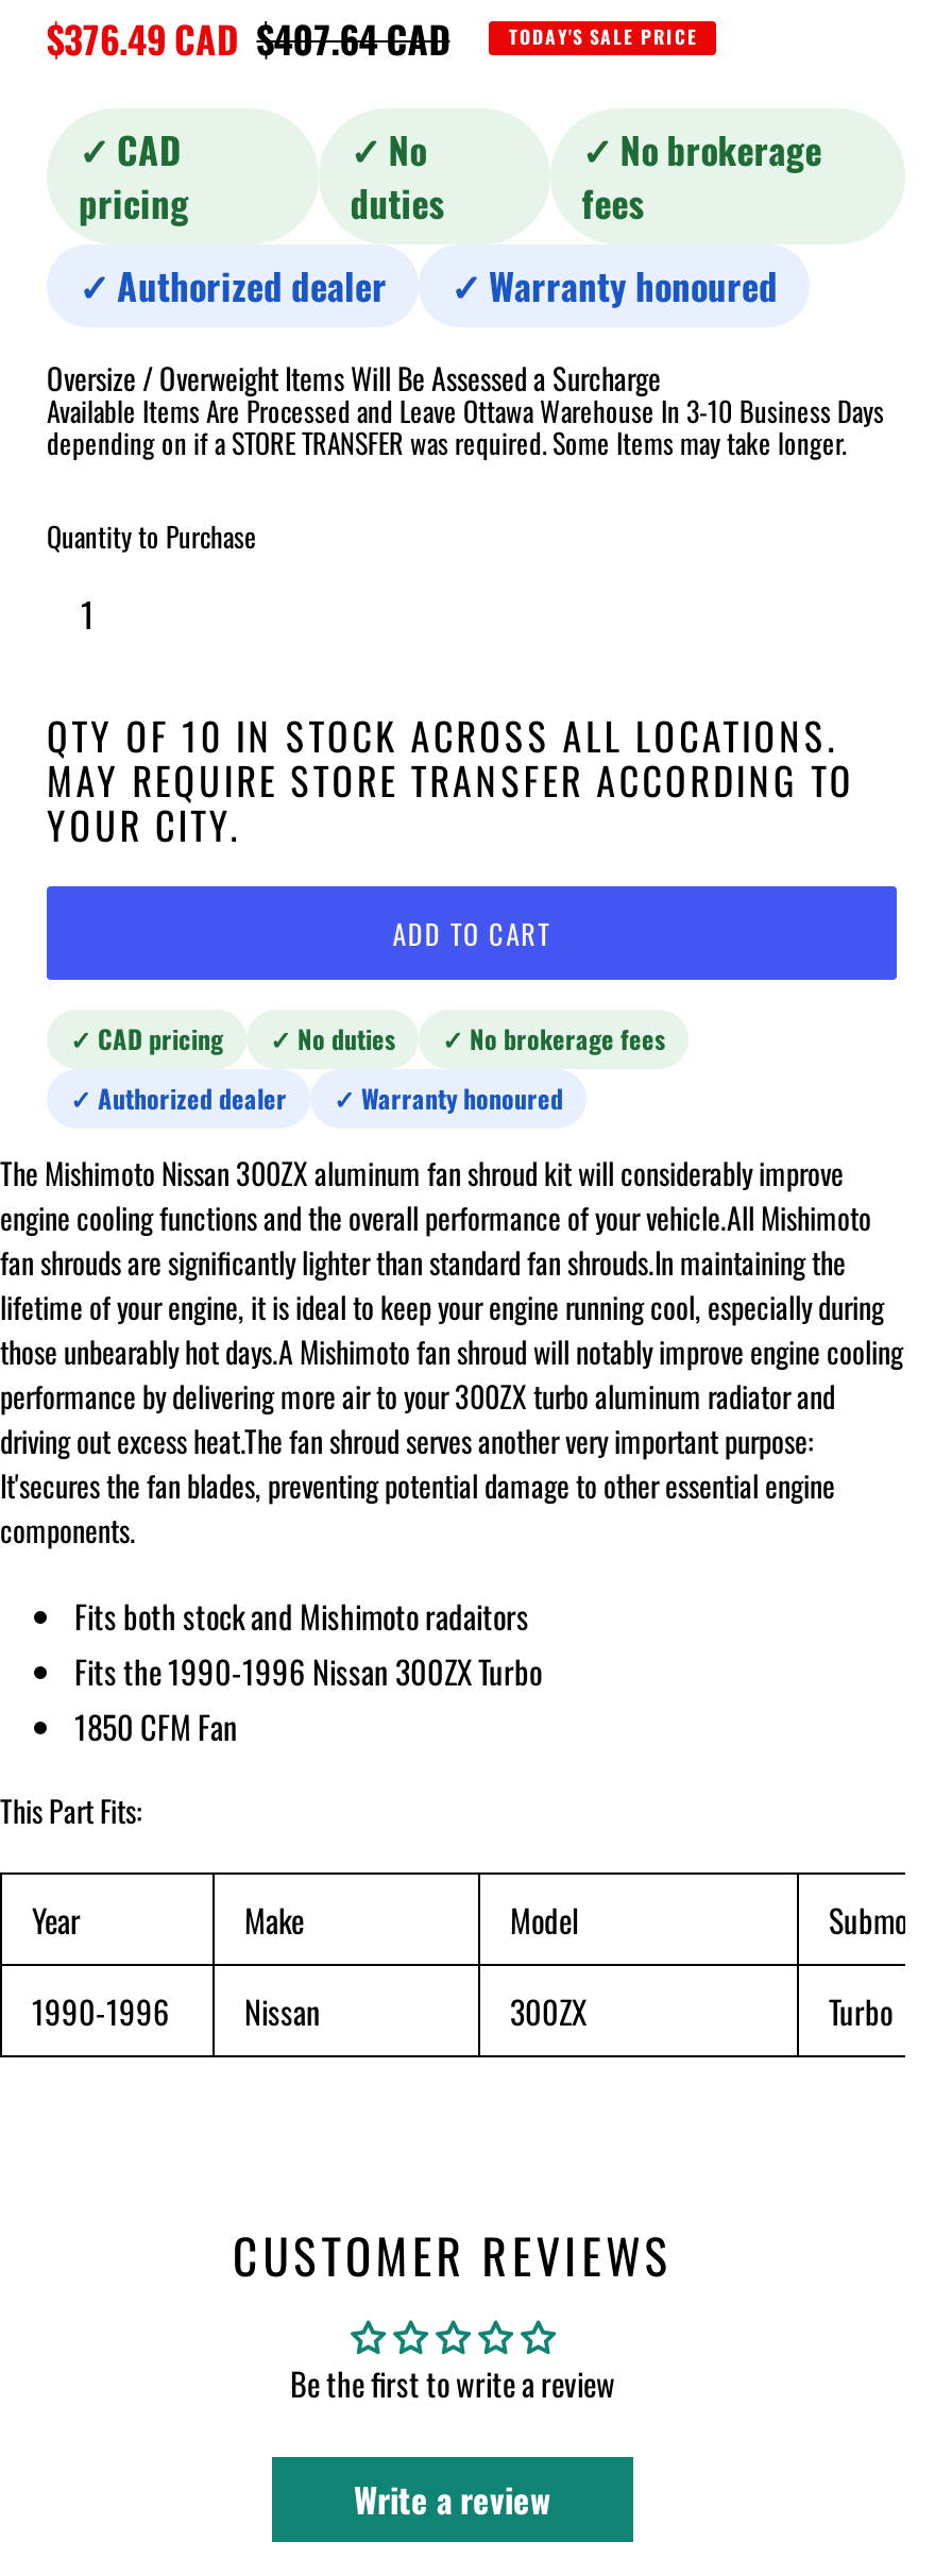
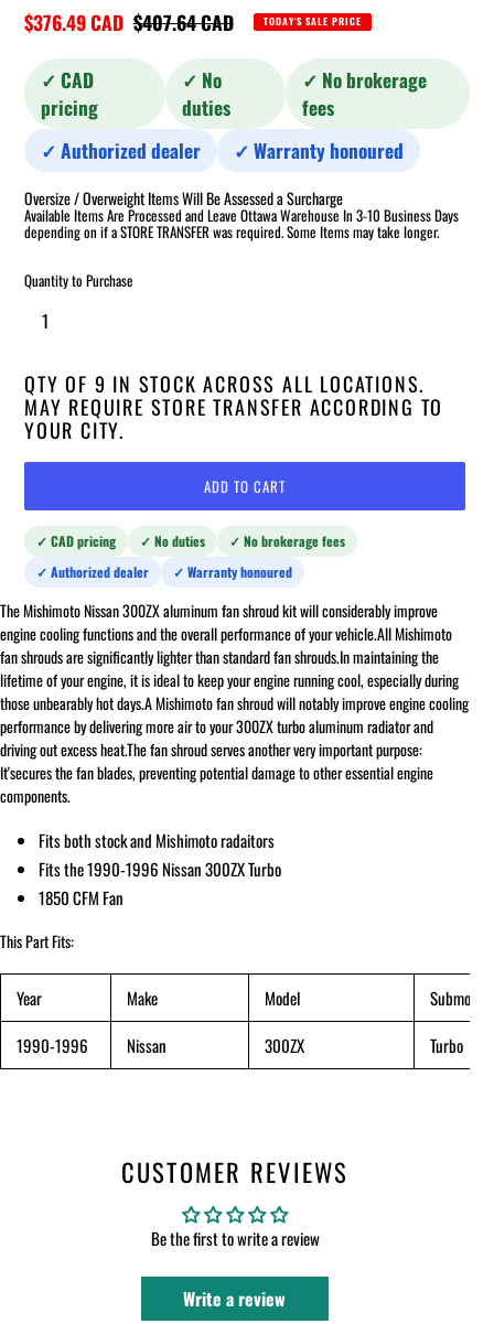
[47,708,837,763] QTY OF 10 IN STOCK ACROSS ALL LOCATIONS. -> [24,369,425,398] QTY OF 9 IN STOCK ACROSS ALL LOCATIONS.

